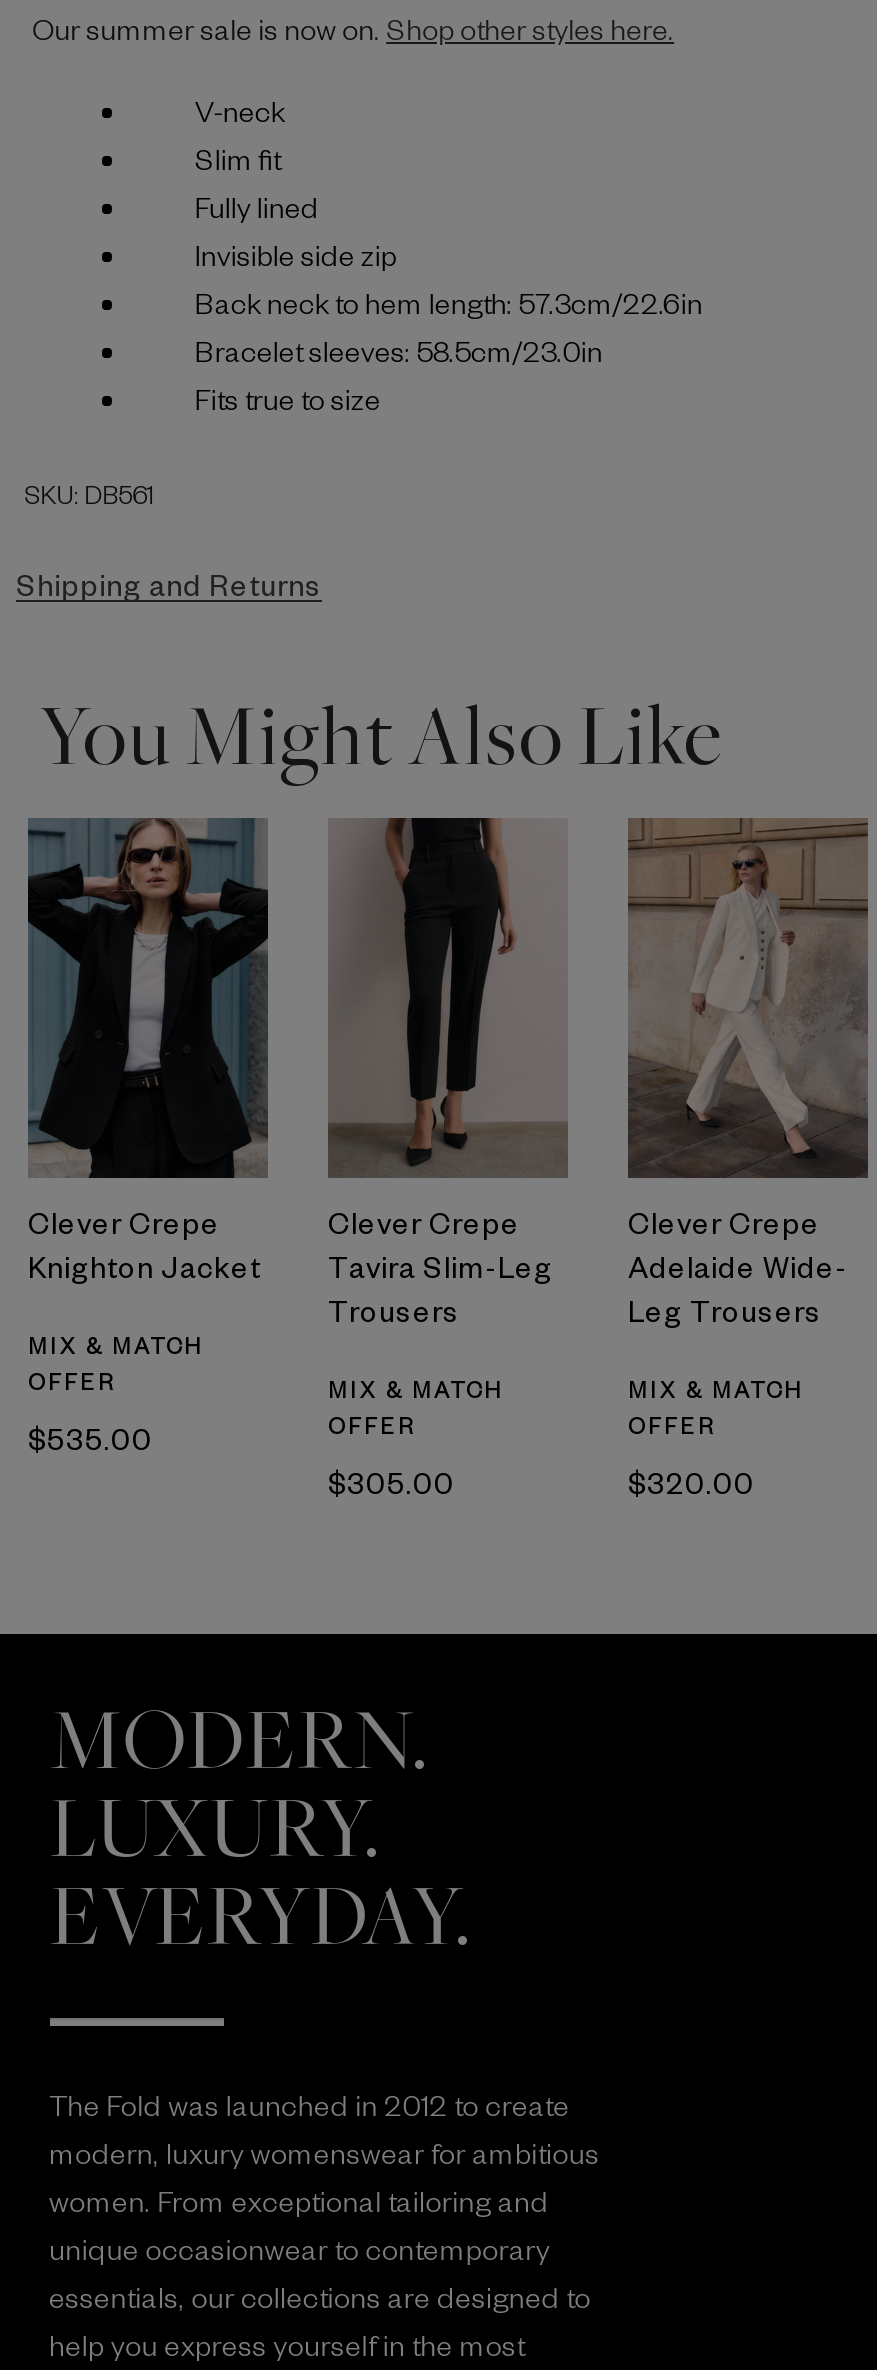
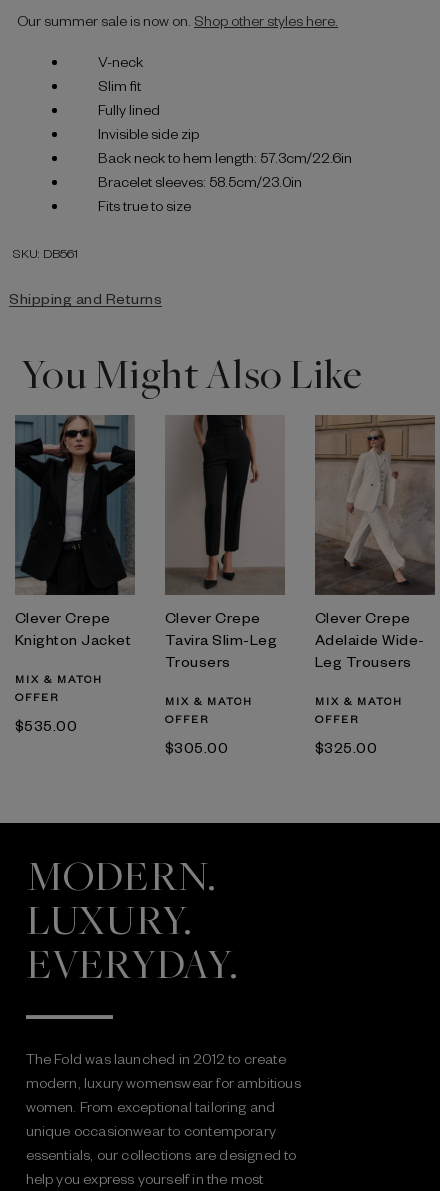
[628,1465,755,1501] $‌320.00 -> [315,738,377,756] $‌325.00

